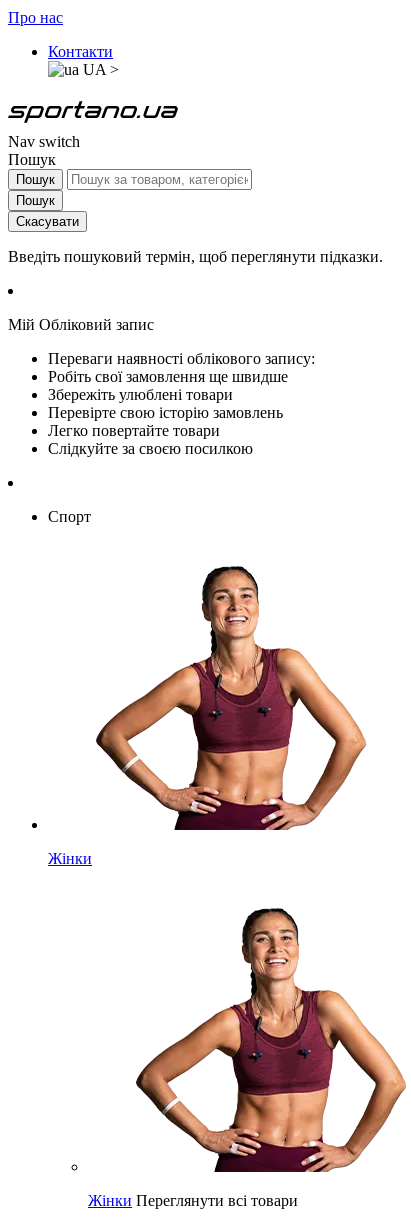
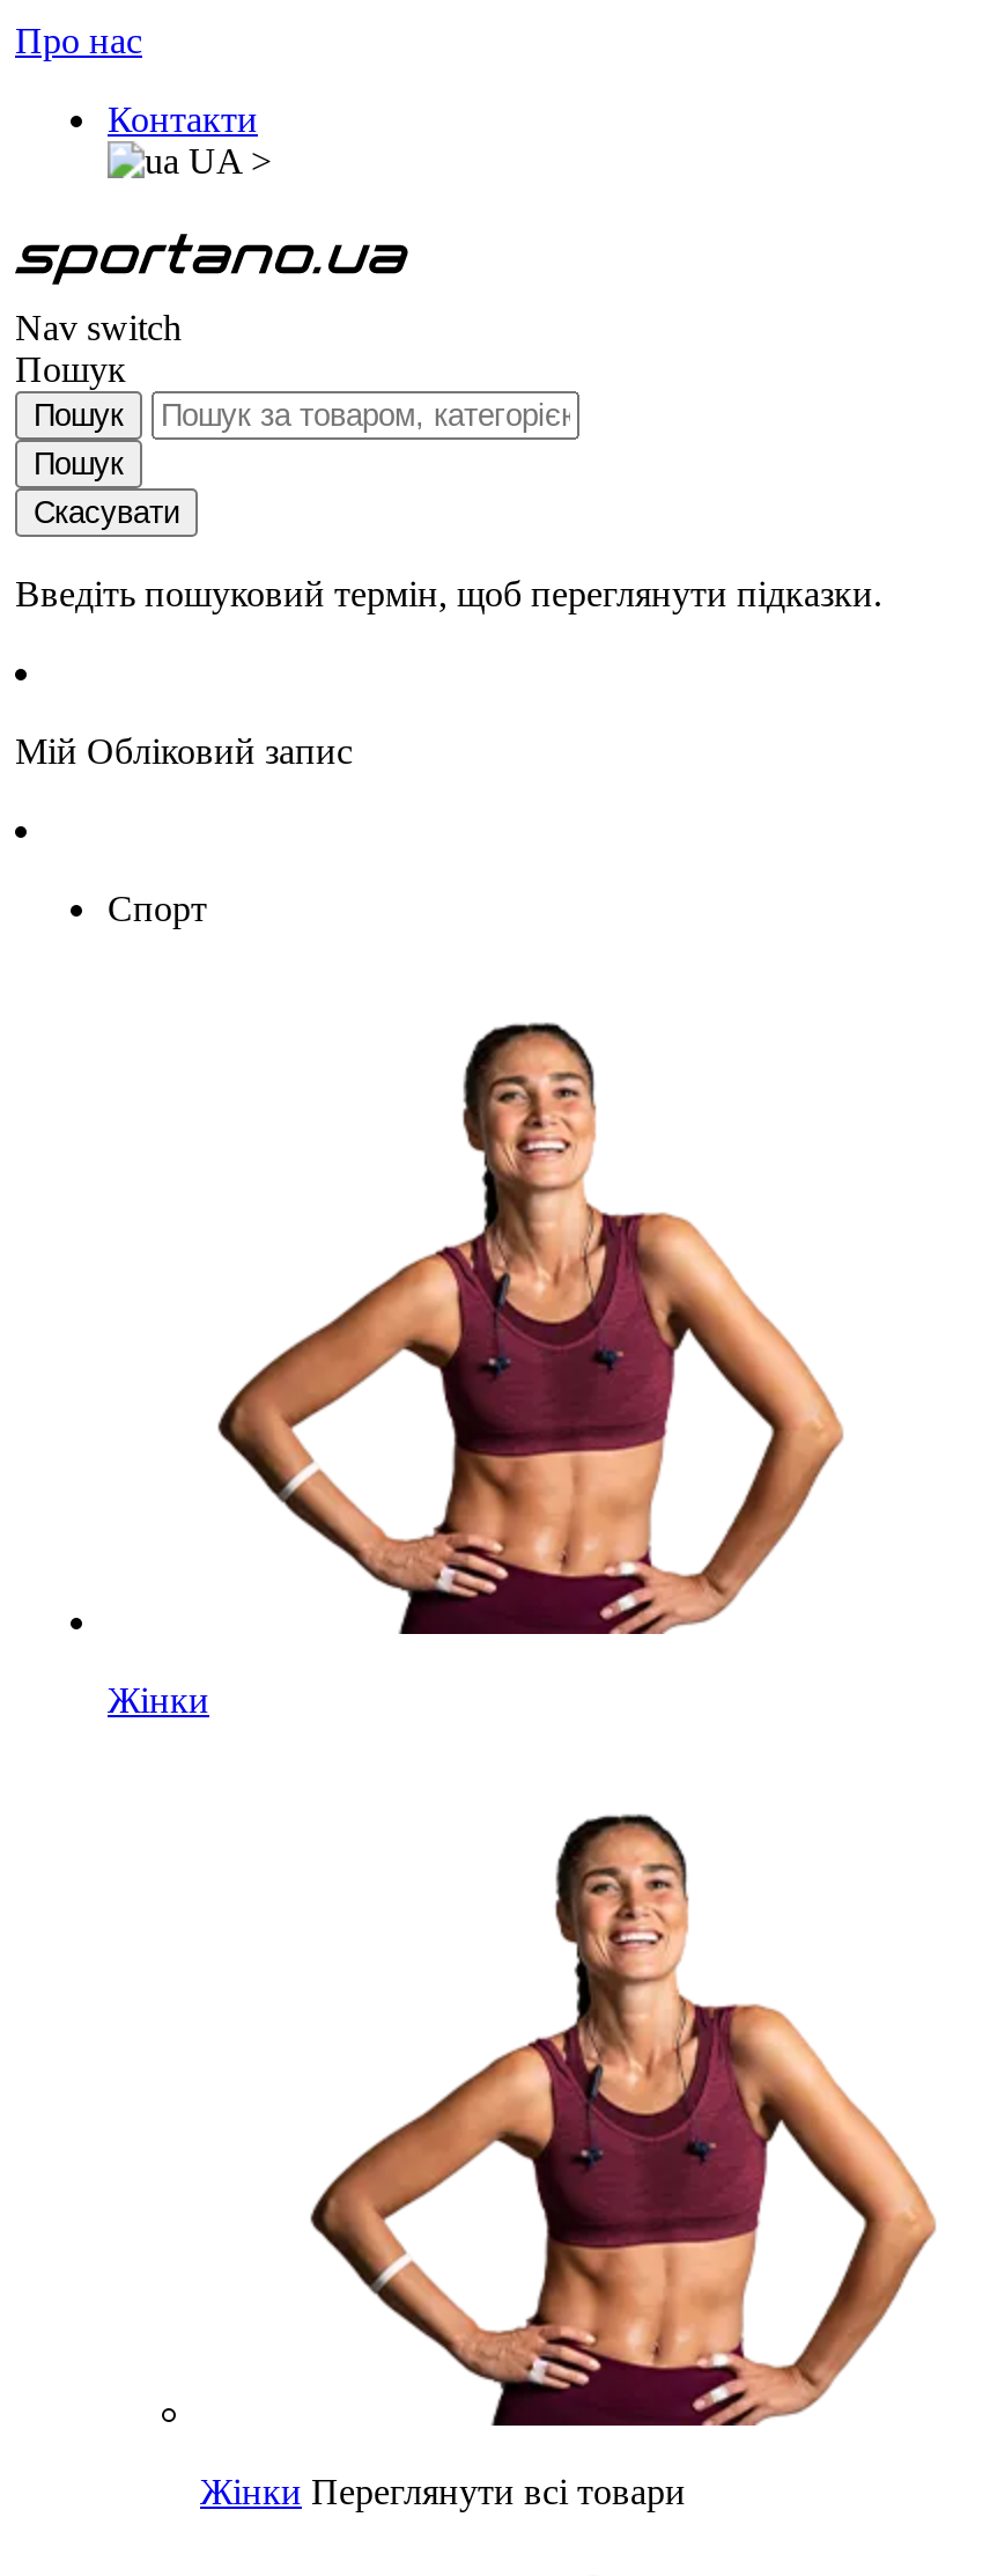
[48,350,315,457] Переваги наявності облікового запису: | Робіть свої замовлення ще швидше | Збережіть улюблені товари | Перевірте свою історію замовлень | Легко повертайте товари | Слідкуйте за своєю посилкою -> none

